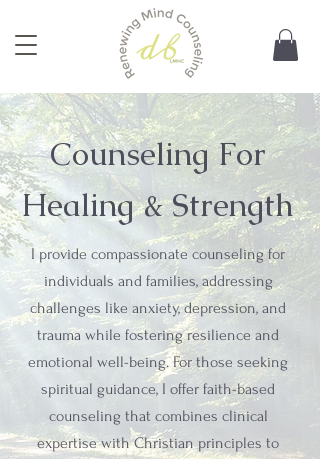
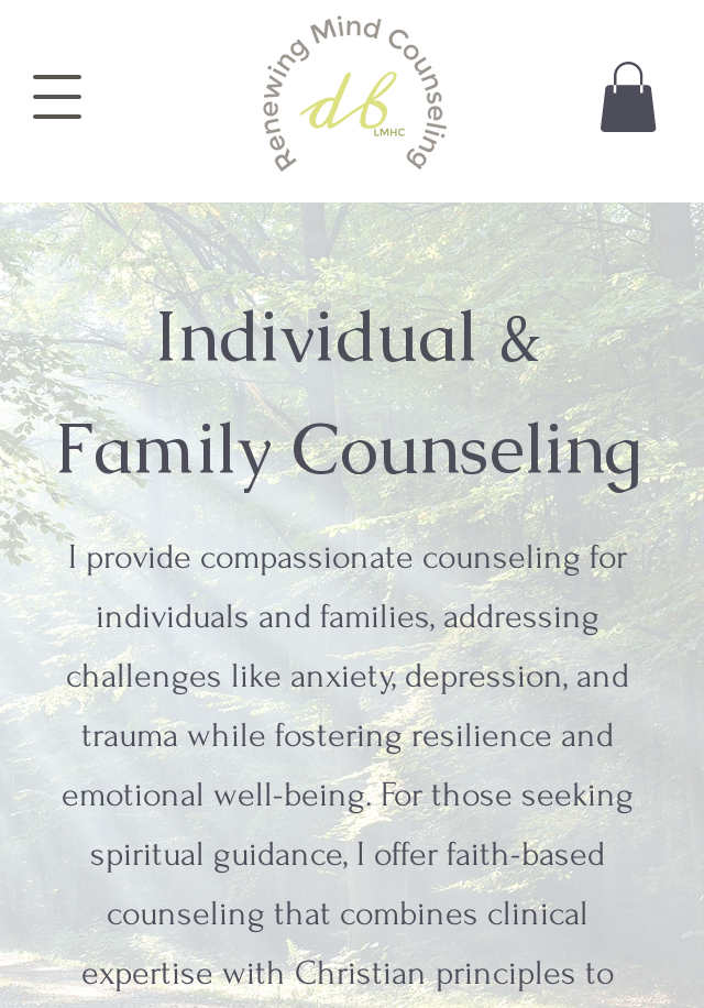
[22,133,294,225] Counseling For | Healing & Strength -> [54,291,641,494] Individual & | Family Counseling

